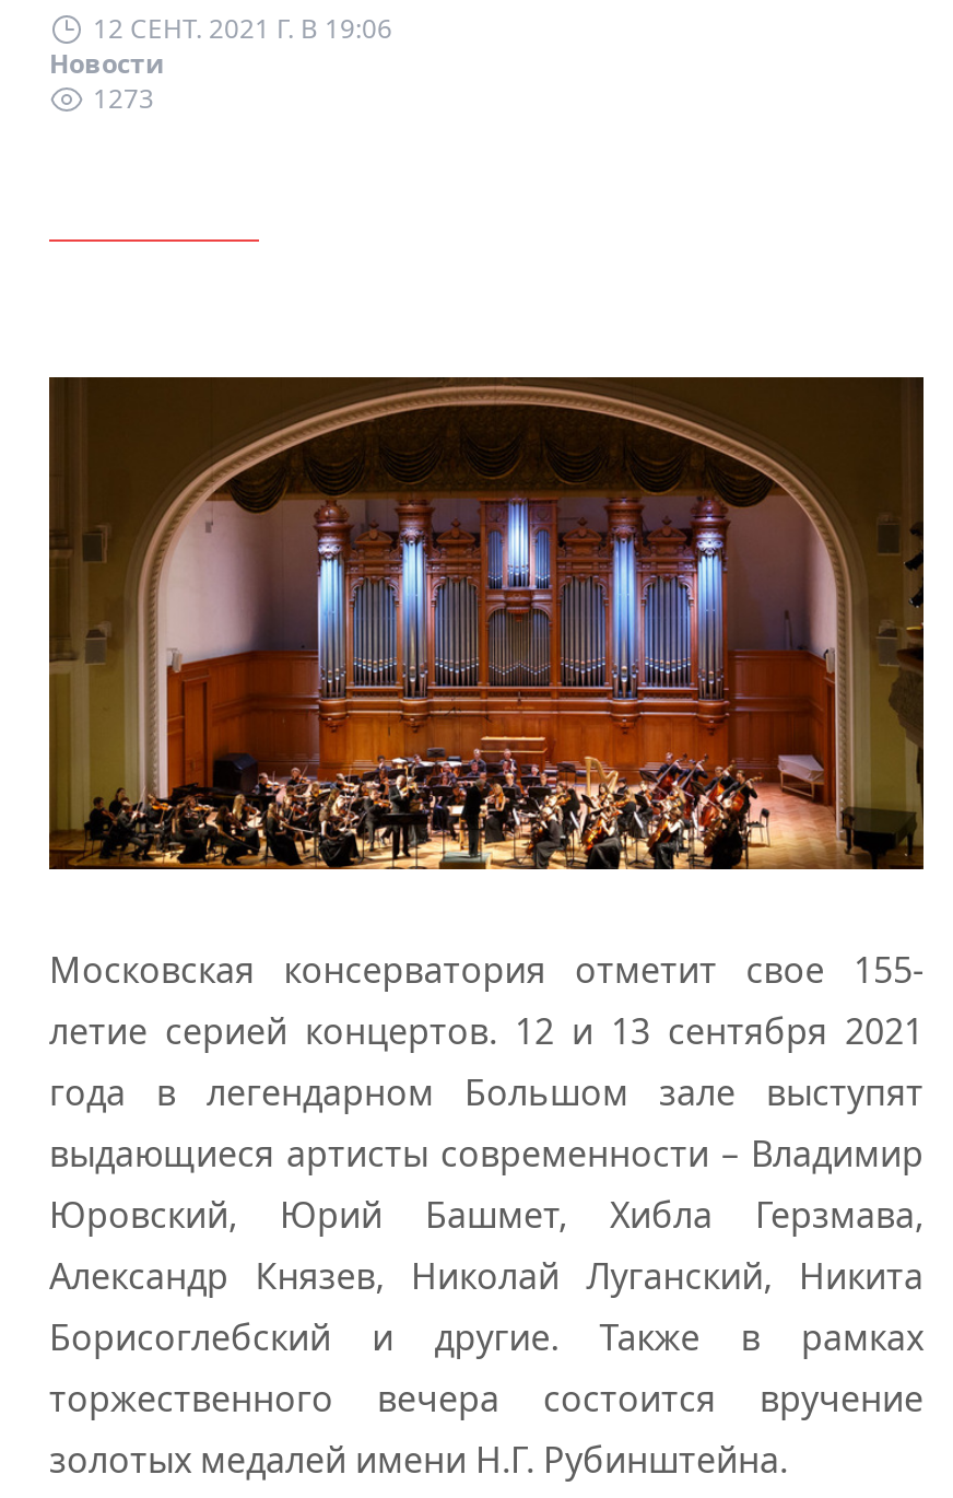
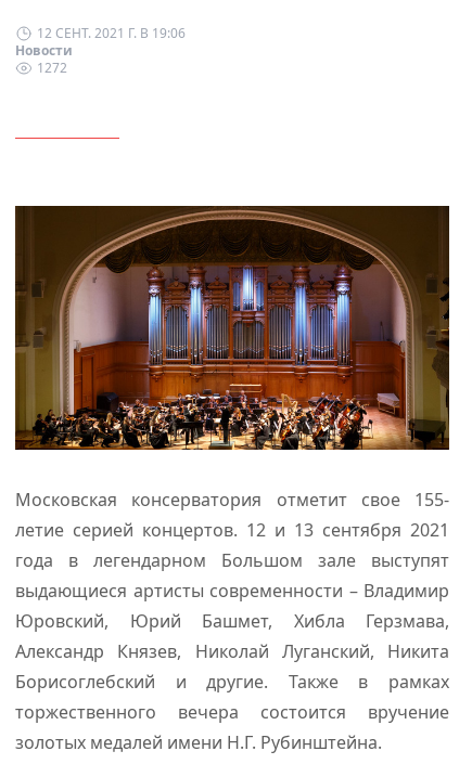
[93,80,154,117] 1273 -> [37,59,67,77] 1272

